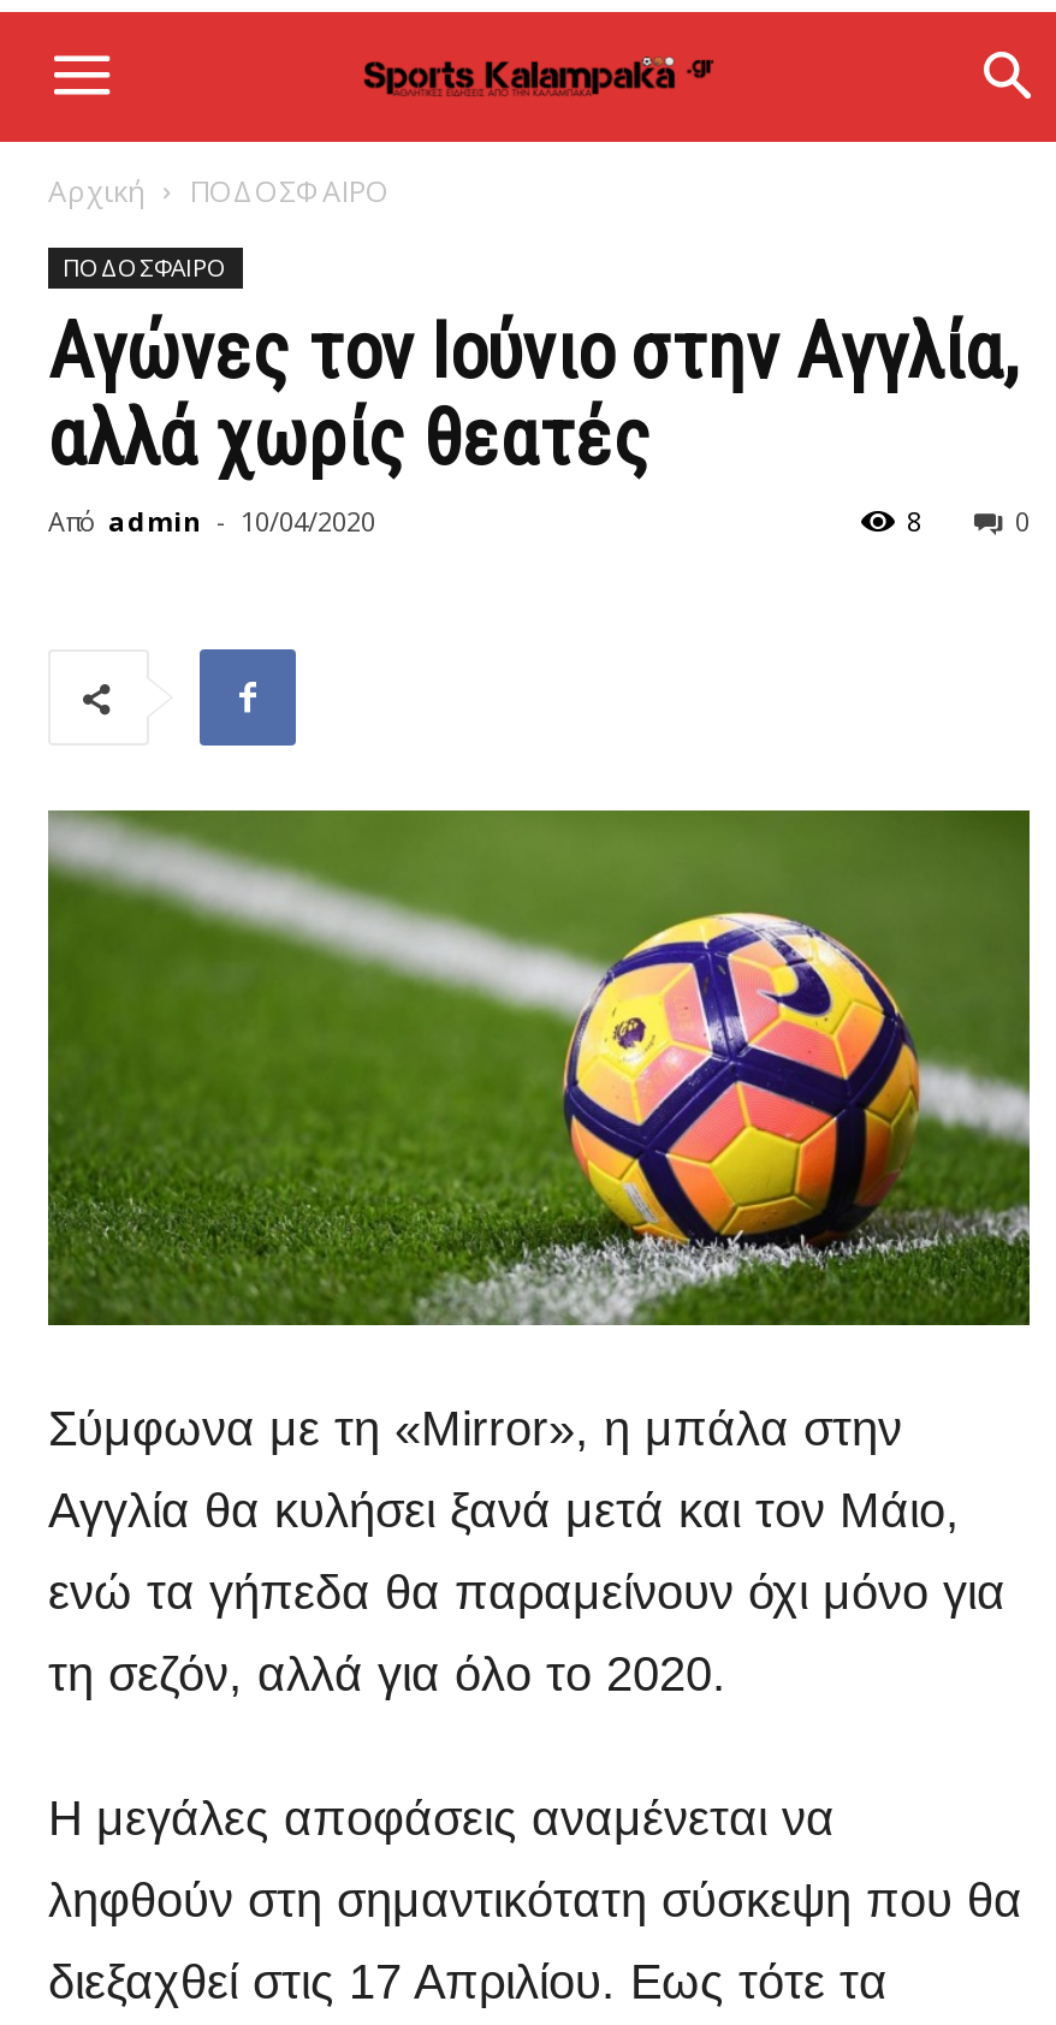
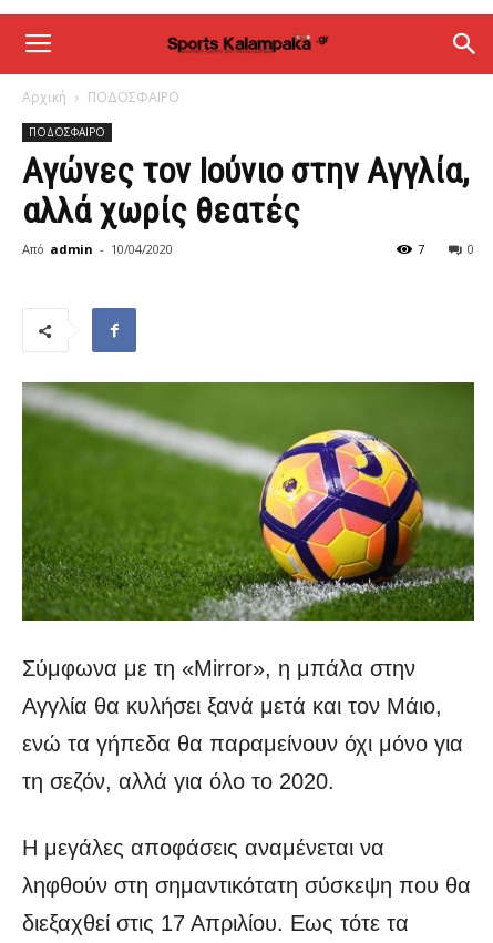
[907,503,921,539] 8 -> [418,240,424,257] 7

